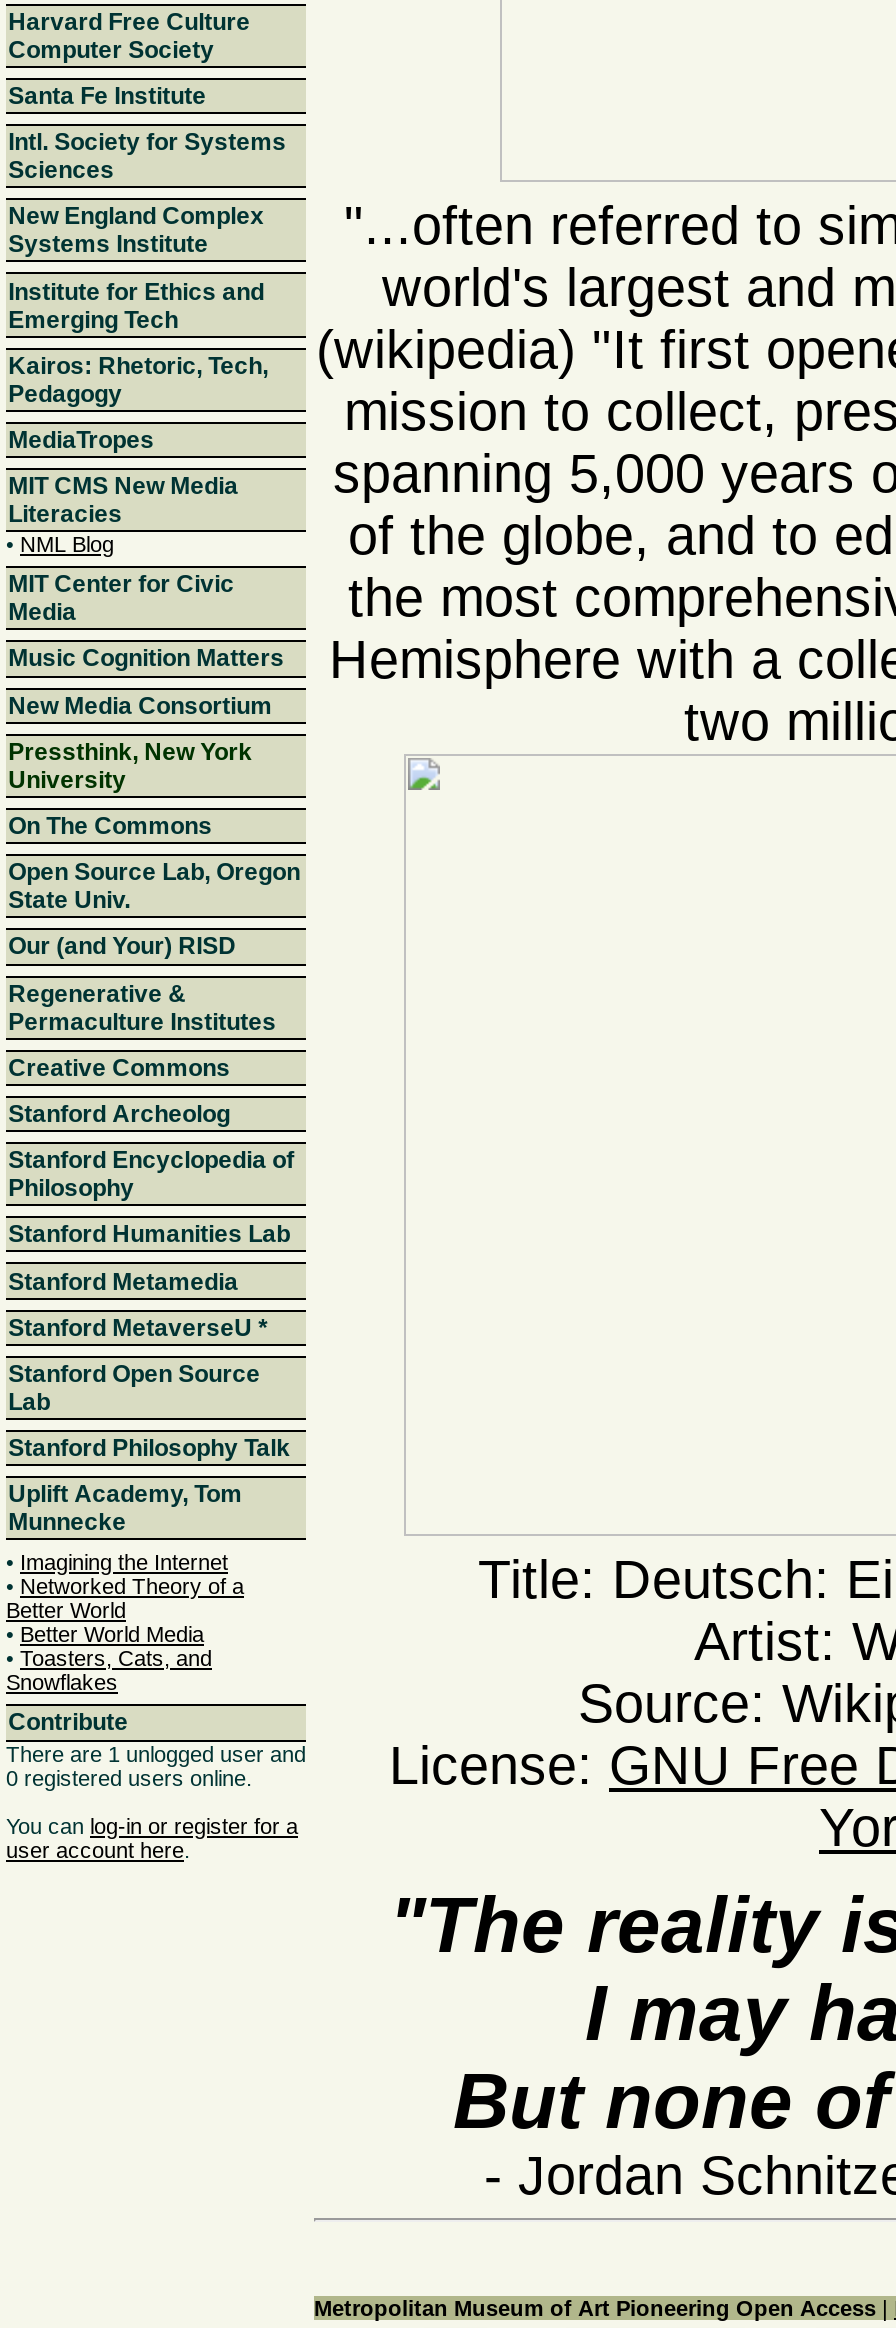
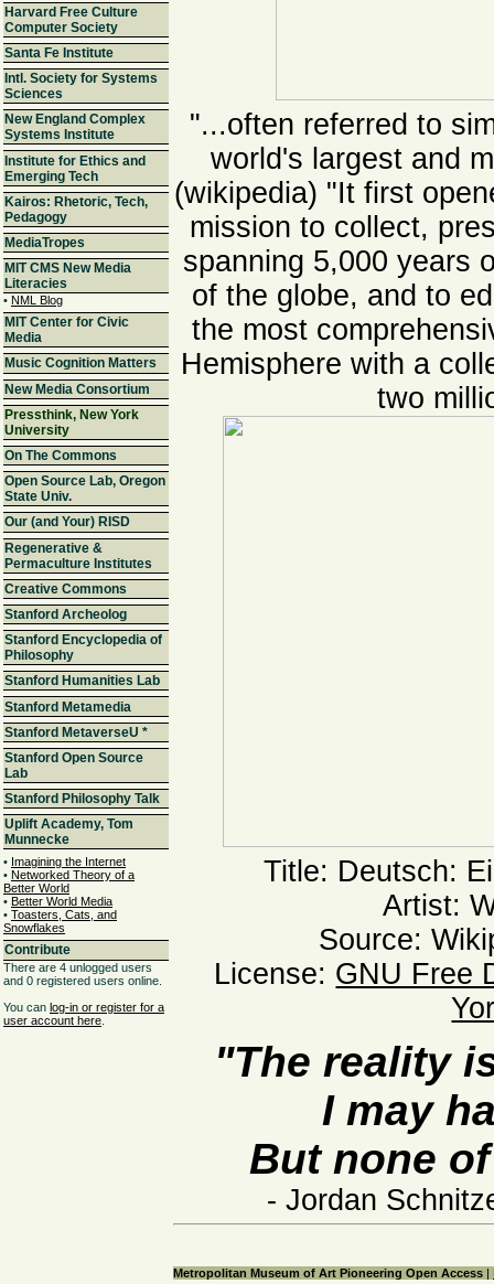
[6,1741,306,1789] There are 1 unlogged user and | 0 registered users online. -> [3,960,162,987] There are 4 unlogged users | and 0 registered users online.

